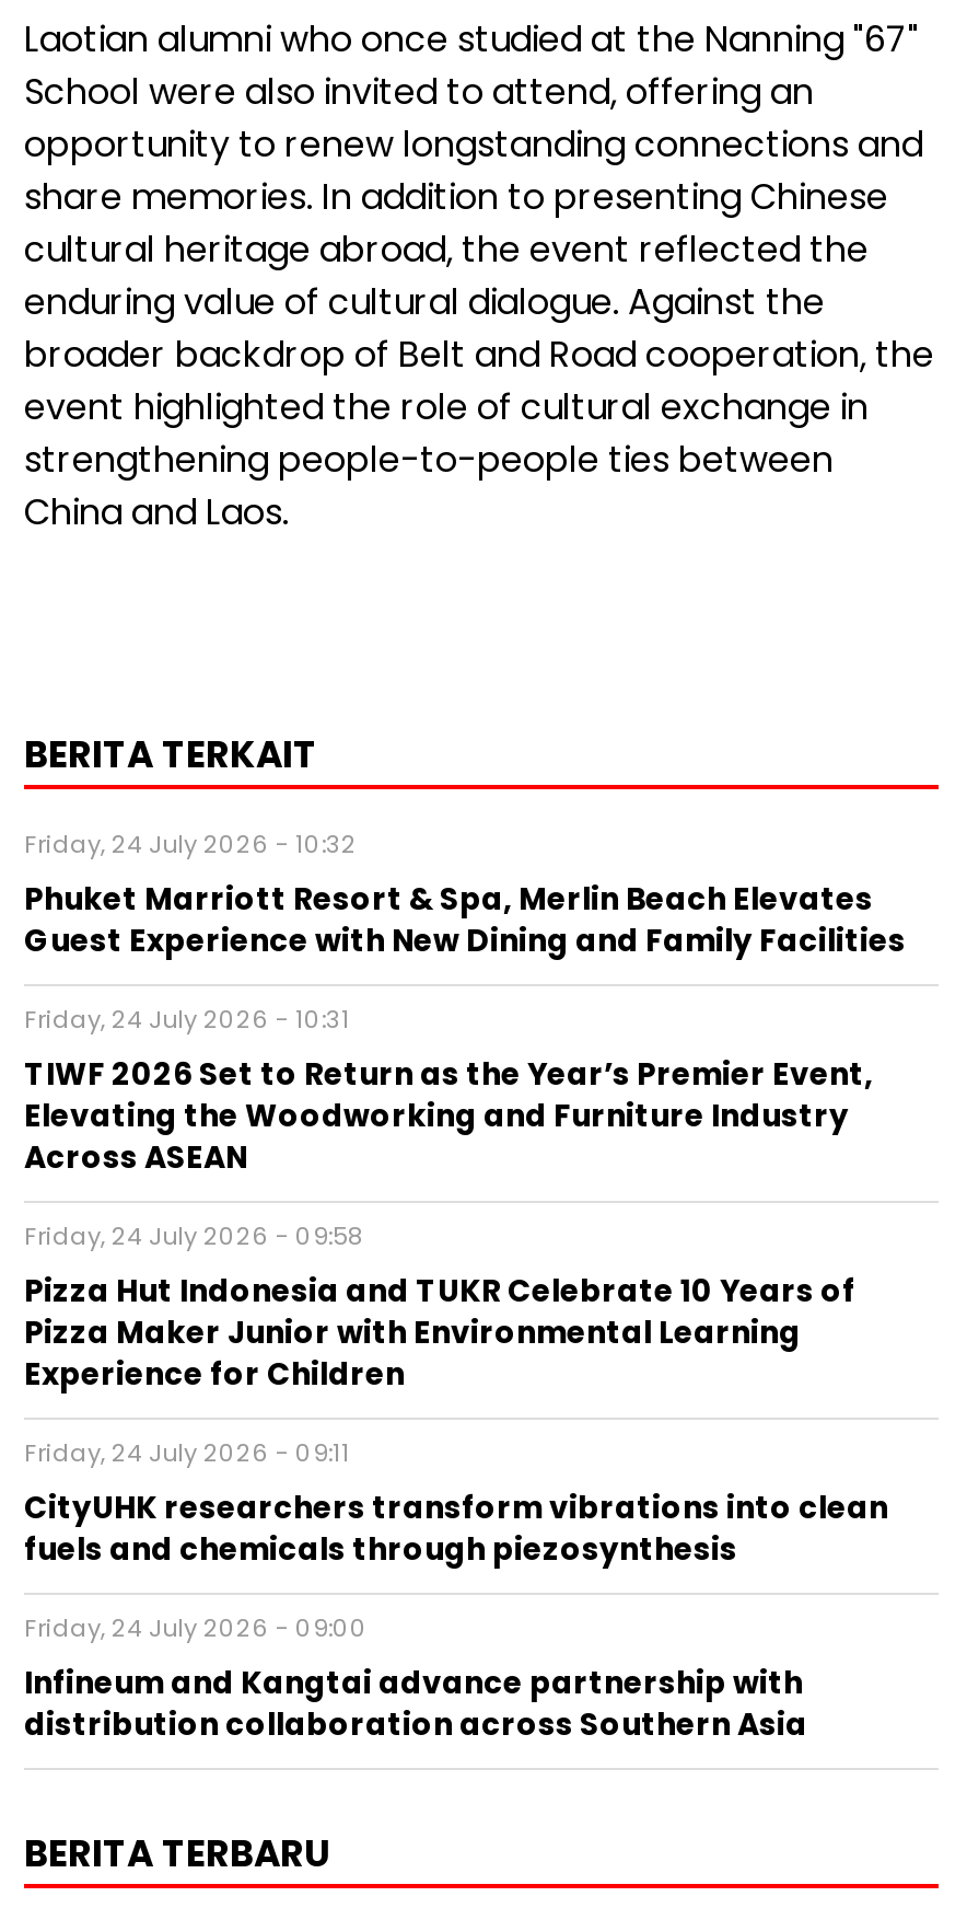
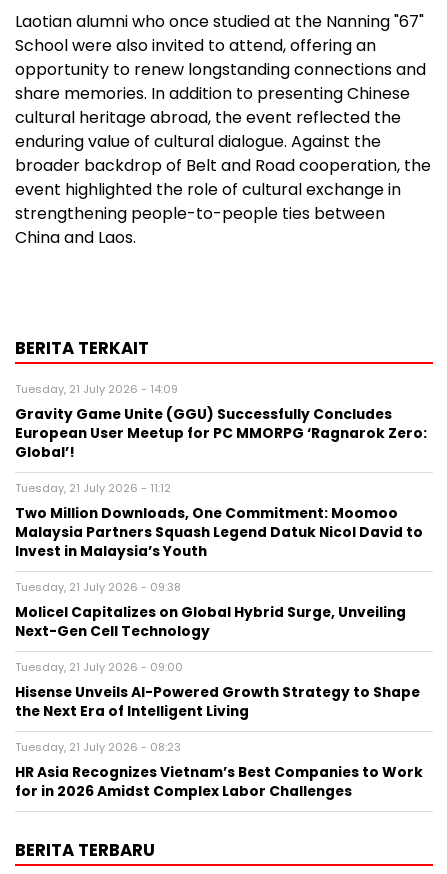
[24,826,906,962] Friday, 24 July 2026 - 10:32 | Phuket Marriott Resort & Spa, Merlin Beach Elevates | Guest Experience with New Dining and Family Facilities -> [15,381,427,462] Tuesday, 21 July 2026 - 14:09 | Gravity Game Unite (GGU) Successfully Concludes | European User Meetup for PC MMORPG ‘Ragnarok Zero: | Global’!
[24,1002,873,1179] Friday, 24 July 2026 - 10:31 | TIWF 2026 Set to Return as the Year’s Premier Event, | Elevating the Woodworking and Furniture Industry | Across ASEAN -> [15,480,423,561] Tuesday, 21 July 2026 - 11:12 | Two Million Downloads, One Commitment: Moomoo | Malaysia Partners Squash Legend Datuk Nicol David to | Invest in Malaysia’s Youth
[24,1218,855,1396] Friday, 24 July 2026 - 09:58 | Pizza Hut Indonesia and TUKR Celebrate 10 Years of | Pizza Maker Junior with Environmental Learning | Experience for Children -> [15,579,406,641] Tuesday, 21 July 2026 - 09:38 | Molicel Capitalizes on Global Hybrid Surge, Unveiling | Next-Gen Cell Technology
[24,1435,888,1571] Friday, 24 July 2026 - 09:11 | CityUHK researchers transform vibrations into clean | fuels and chemicals through piezosynthesis -> [15,659,420,721] Tuesday, 21 July 2026 - 09:00 | Hisense Unveils AI-Powered Growth Strategy to Shape | the Next Era of Intelligent Living
[24,1610,807,1746] Friday, 24 July 2026 - 09:00 | Infineum and Kangtai advance partnership with | distribution collaboration across Southern Asia -> [15,739,423,801] Tuesday, 21 July 2026 - 08:23 | HR Asia Recognizes Vietnam’s Best Companies to Work | for in 2026 Amidst Complex Labor Challenges

